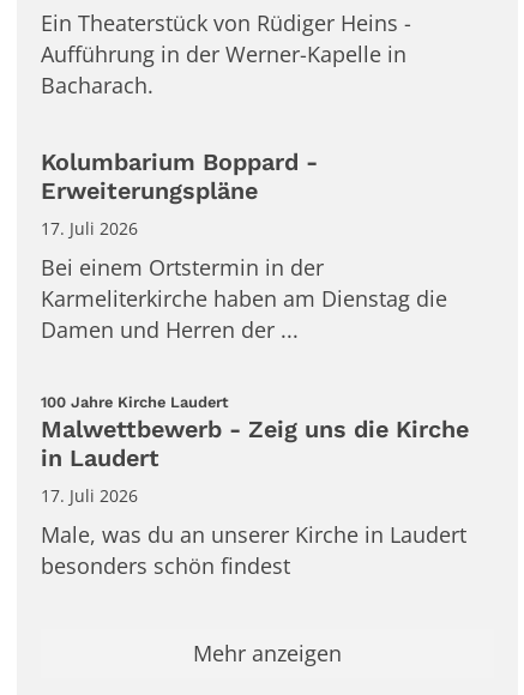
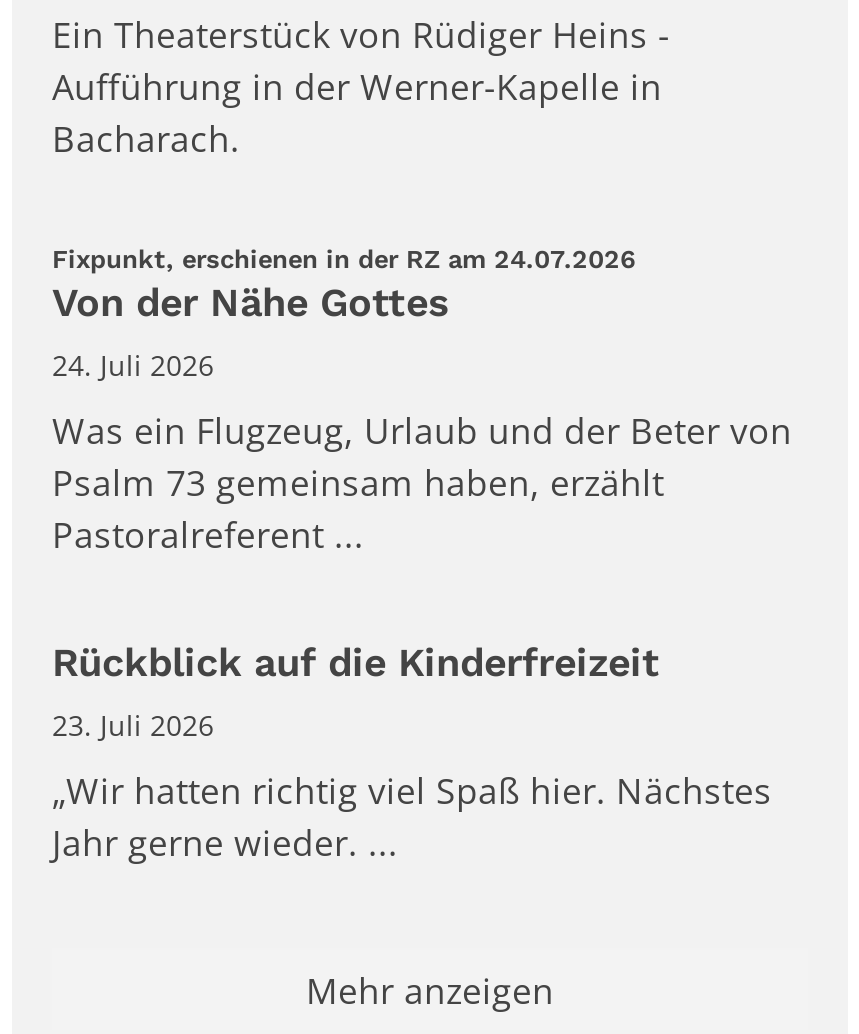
[41,148,318,239] Kolumbarium Boppard - | Erweiterungspläne | 17. Juli 2026 -> [52,242,642,385] Fixpunkt, erschienen in der RZ am 24.07.2026: | Von der Nähe Gottes | 24. Juli 2026
[41,253,447,344] Bei einem Ortstermin in der | Karmeliterkirche haben am Dienstag die | Damen und Herren der ... -> [52,407,792,559] Was ein Flugzeug, Urlaub und der Beter von | Psalm 73 gemeinsam haben, erzählt | Pastoralreferent ...
[41,392,469,506] 100 Jahre Kirche Laudert: | Malwettbewerb - Zeig uns die Kirche | in Laudert | 17. Juli 2026 -> [52,641,660,745] Rückblick auf die Kinderfreizeit | 23. Juli 2026
[41,519,466,579] Male, was du an unserer Kirche in Laudert | besonders schön findest -> [52,767,772,867] „Wir hatten richtig viel Spaß hier. Nächstes | Jahr gerne wieder. ...

